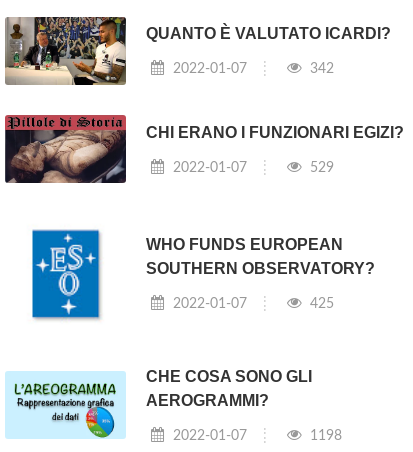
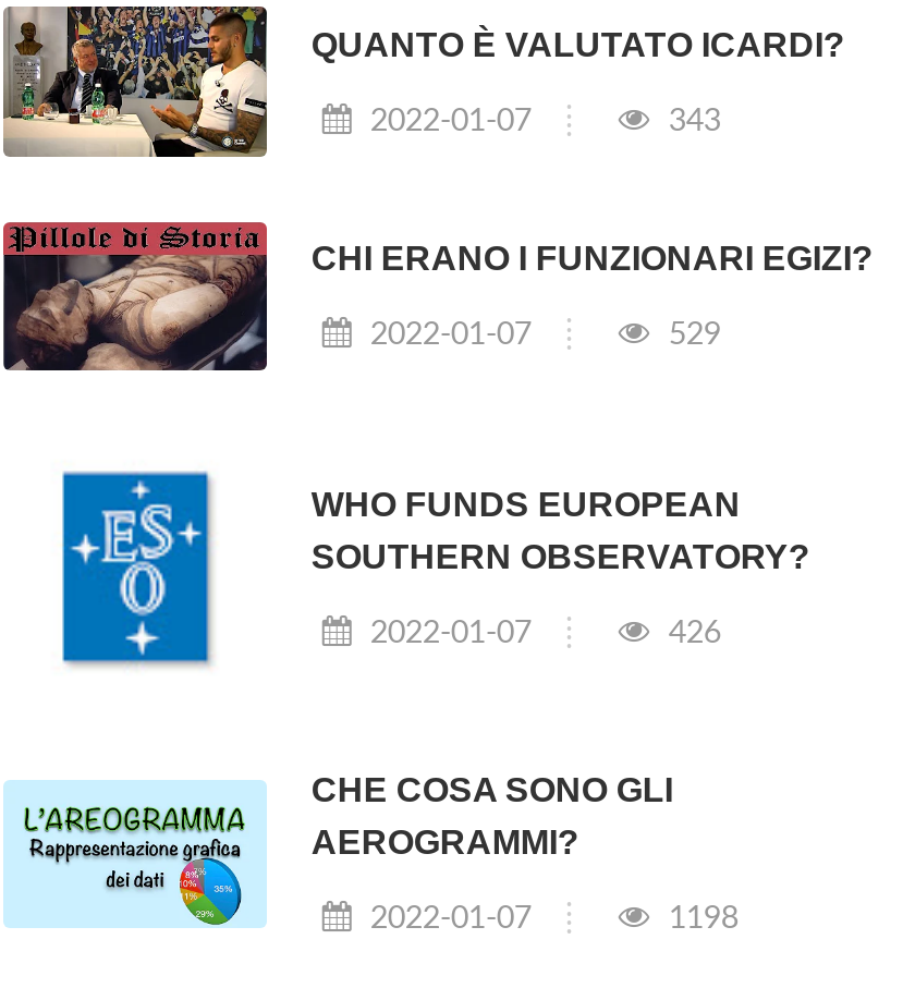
[306,61,334,76] 342 -> [660,104,721,137] 343
[306,296,334,311] 425 -> [660,616,721,649] 426

